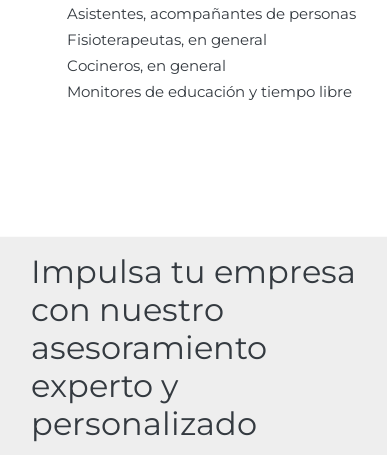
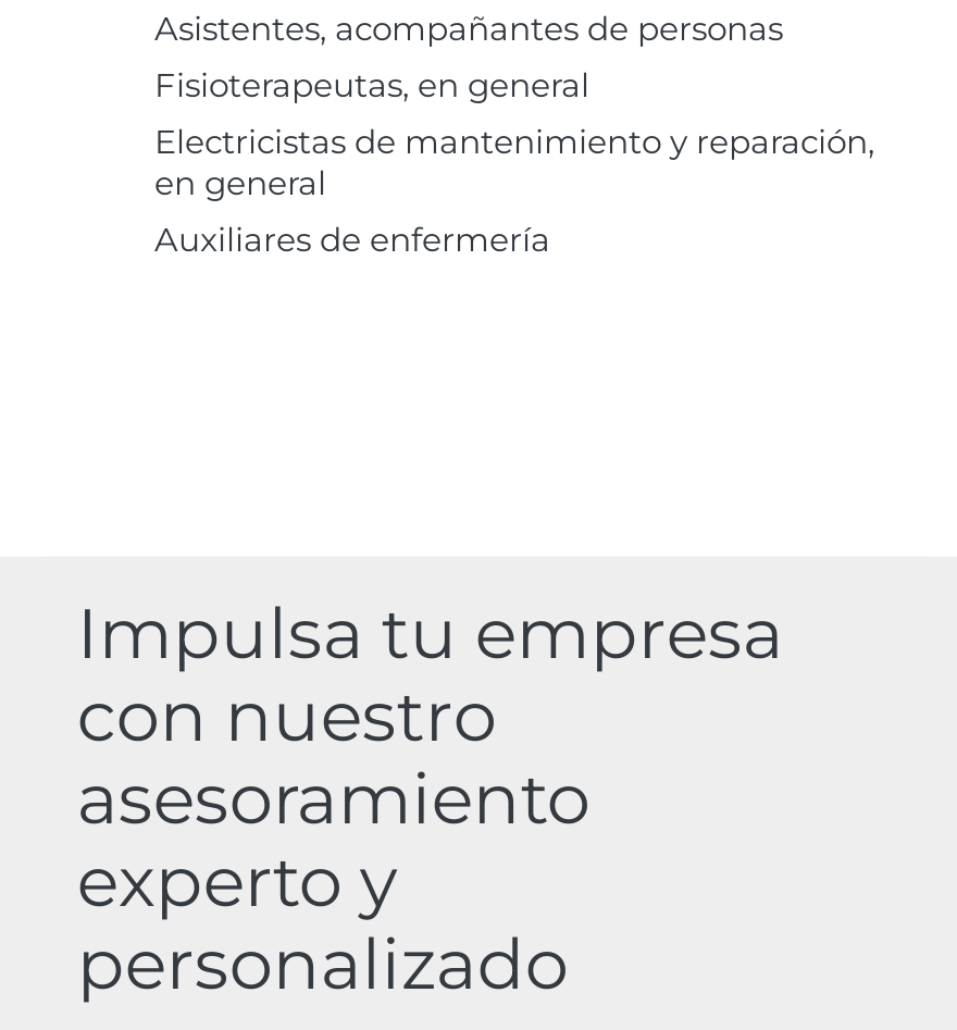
[67,56,352,101] Cocineros, en general | Monitores de educación y tiempo libre -> [154,121,874,261] Electricistas de mantenimiento y reparación, | en general | Auxiliares de enfermería

